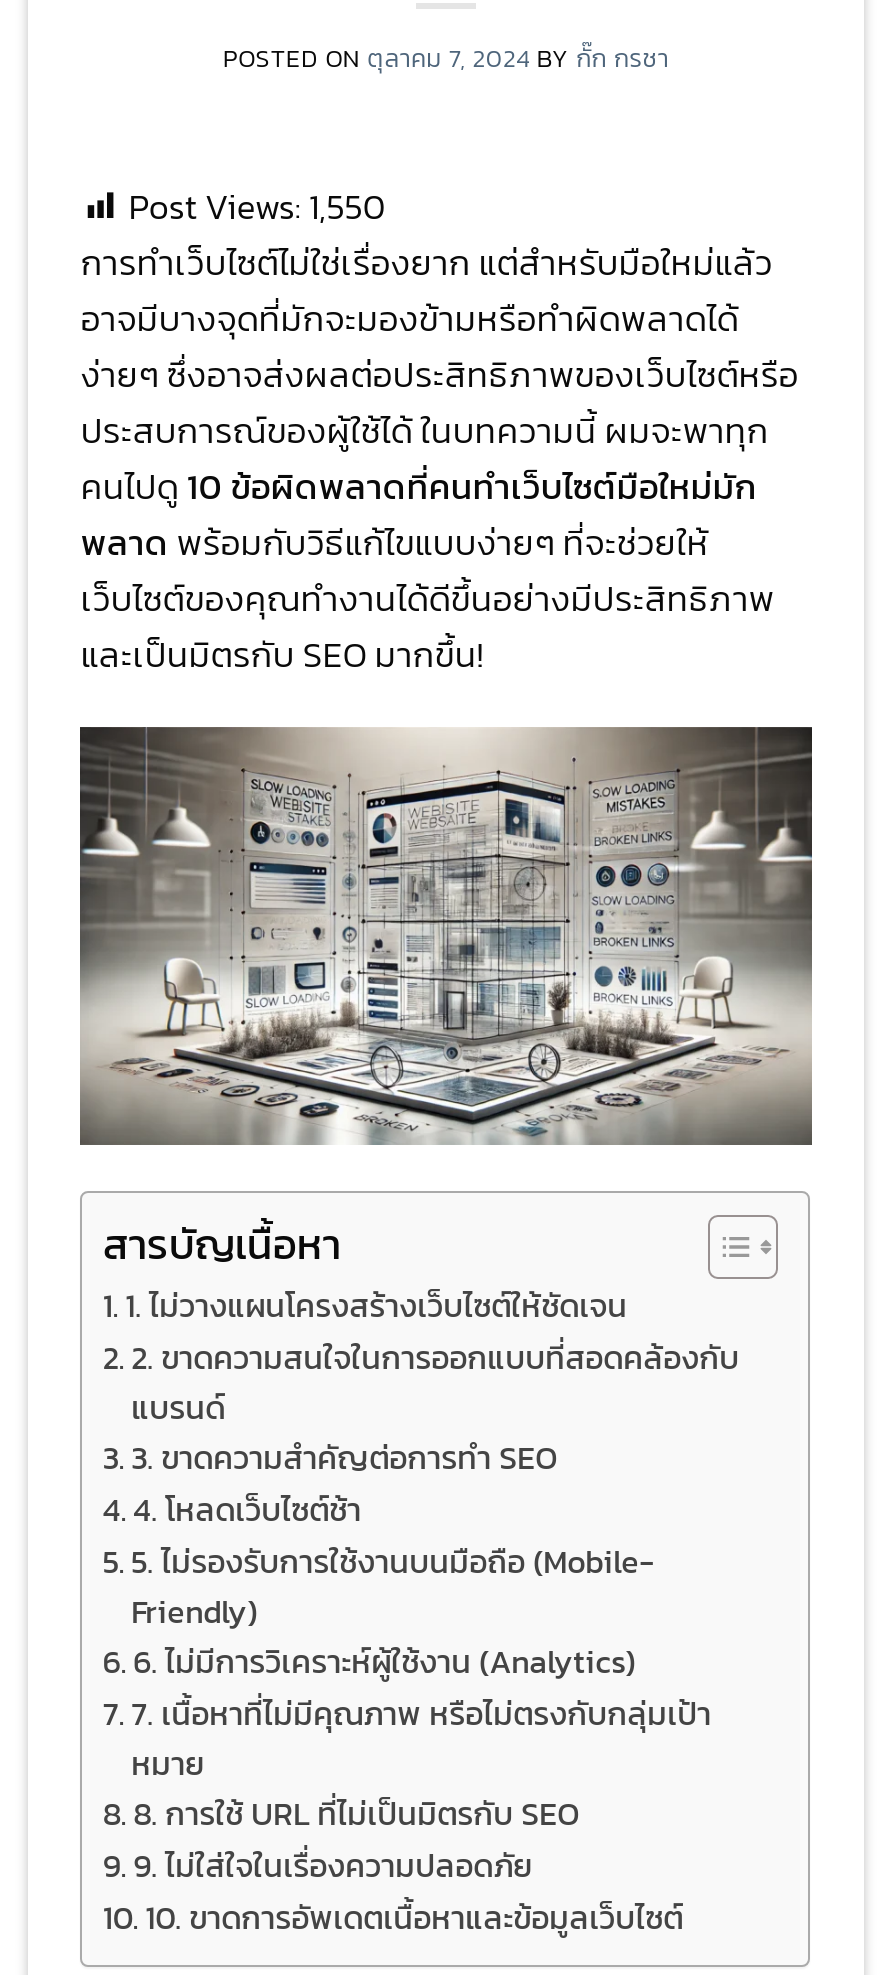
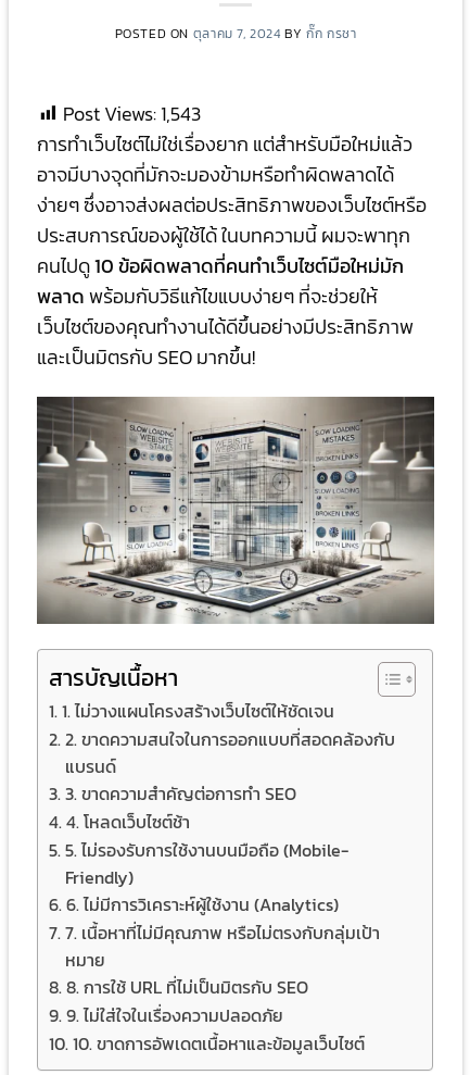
[129,180,387,232] Post Views: 1,550 -> [63,99,201,128] Post Views: 1,543

